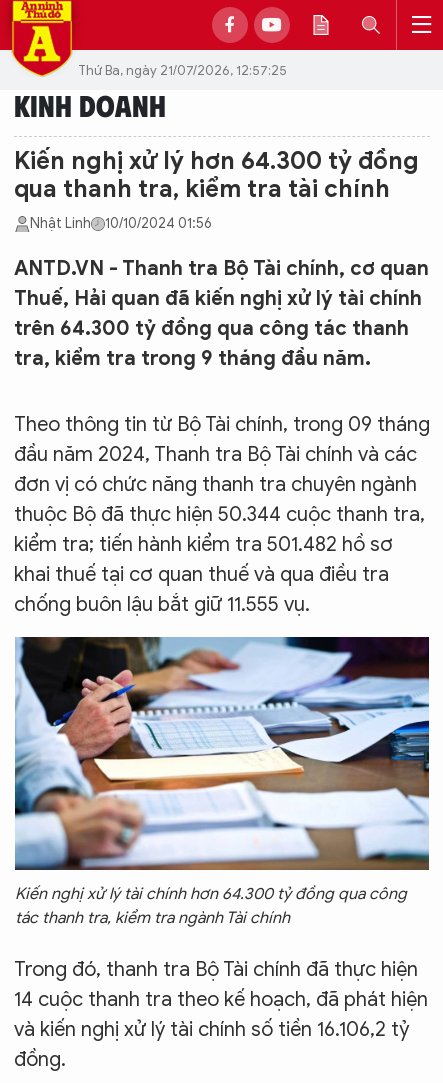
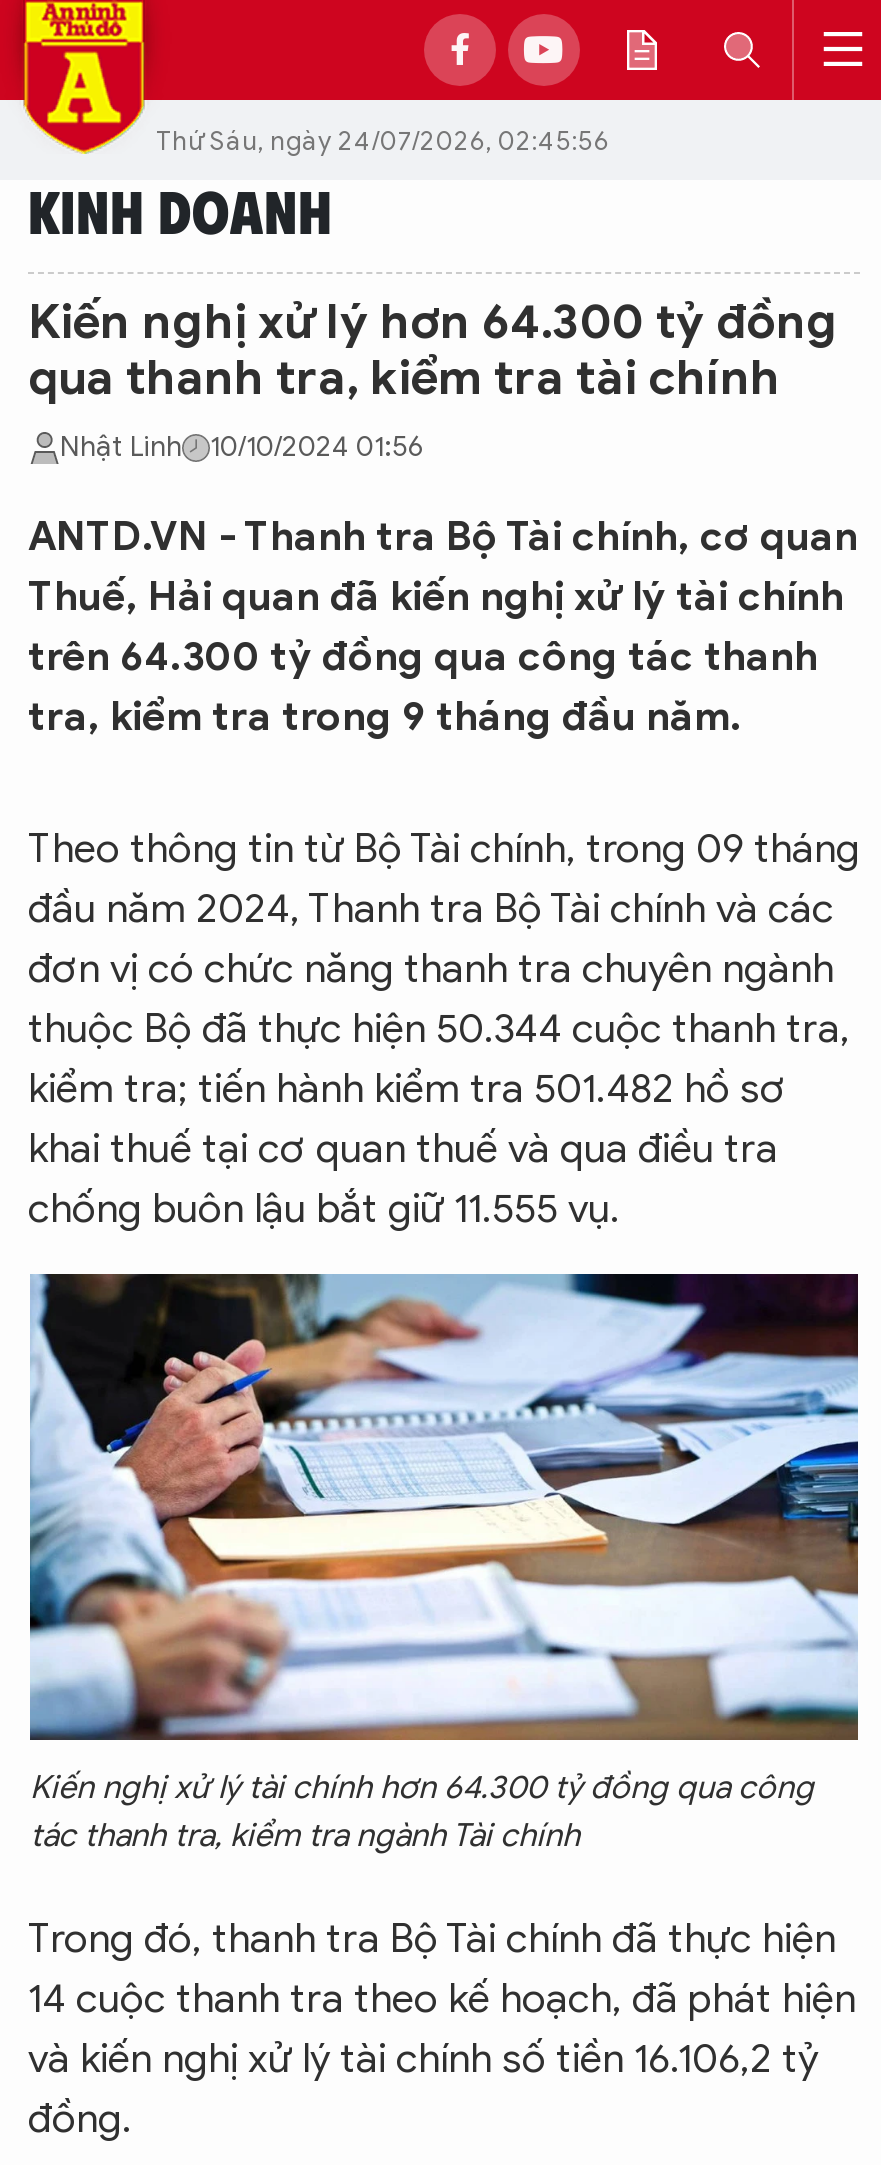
[78,61,287,78] Thứ Ba, ngày 21/07/2026, 12:57:25 -> [156,123,610,157] Thứ Sáu, ngày 24/07/2026, 02:45:56

